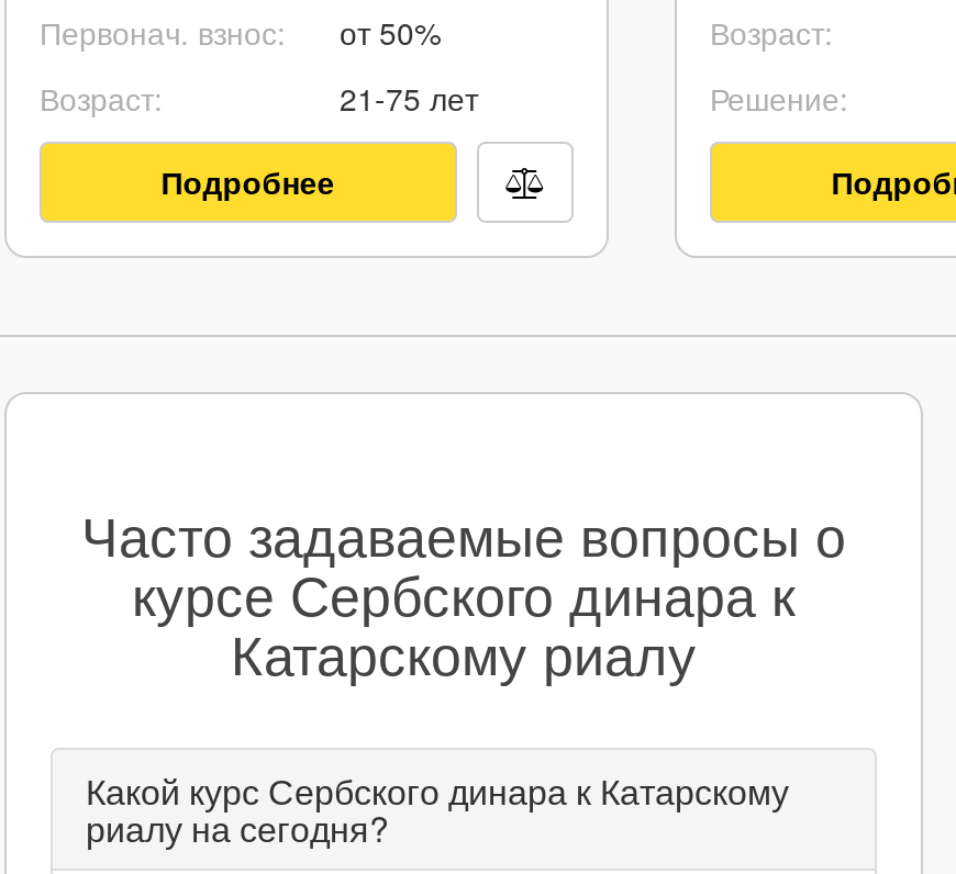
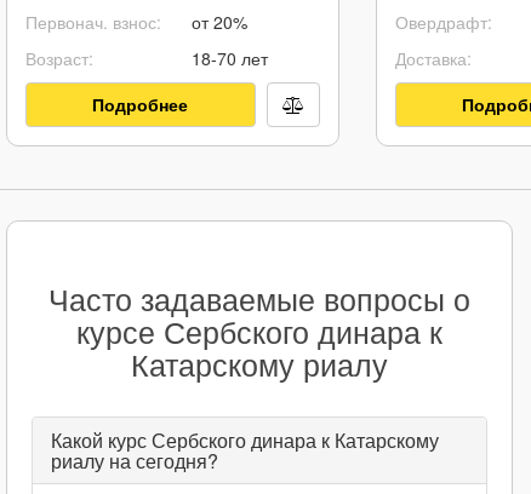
[40,10,441,54] Первонач. взнос: от 50% -> [25,10,247,34] Первонач. взнос: от 20%
[710,10,833,54] Возраст: -> [395,10,492,34] Овердрафт:
[340,76,478,119] 21-75 лет -> [191,46,267,70] 18-70 лет
[710,76,848,119] Решение: -> [395,46,472,70] Доставка:

